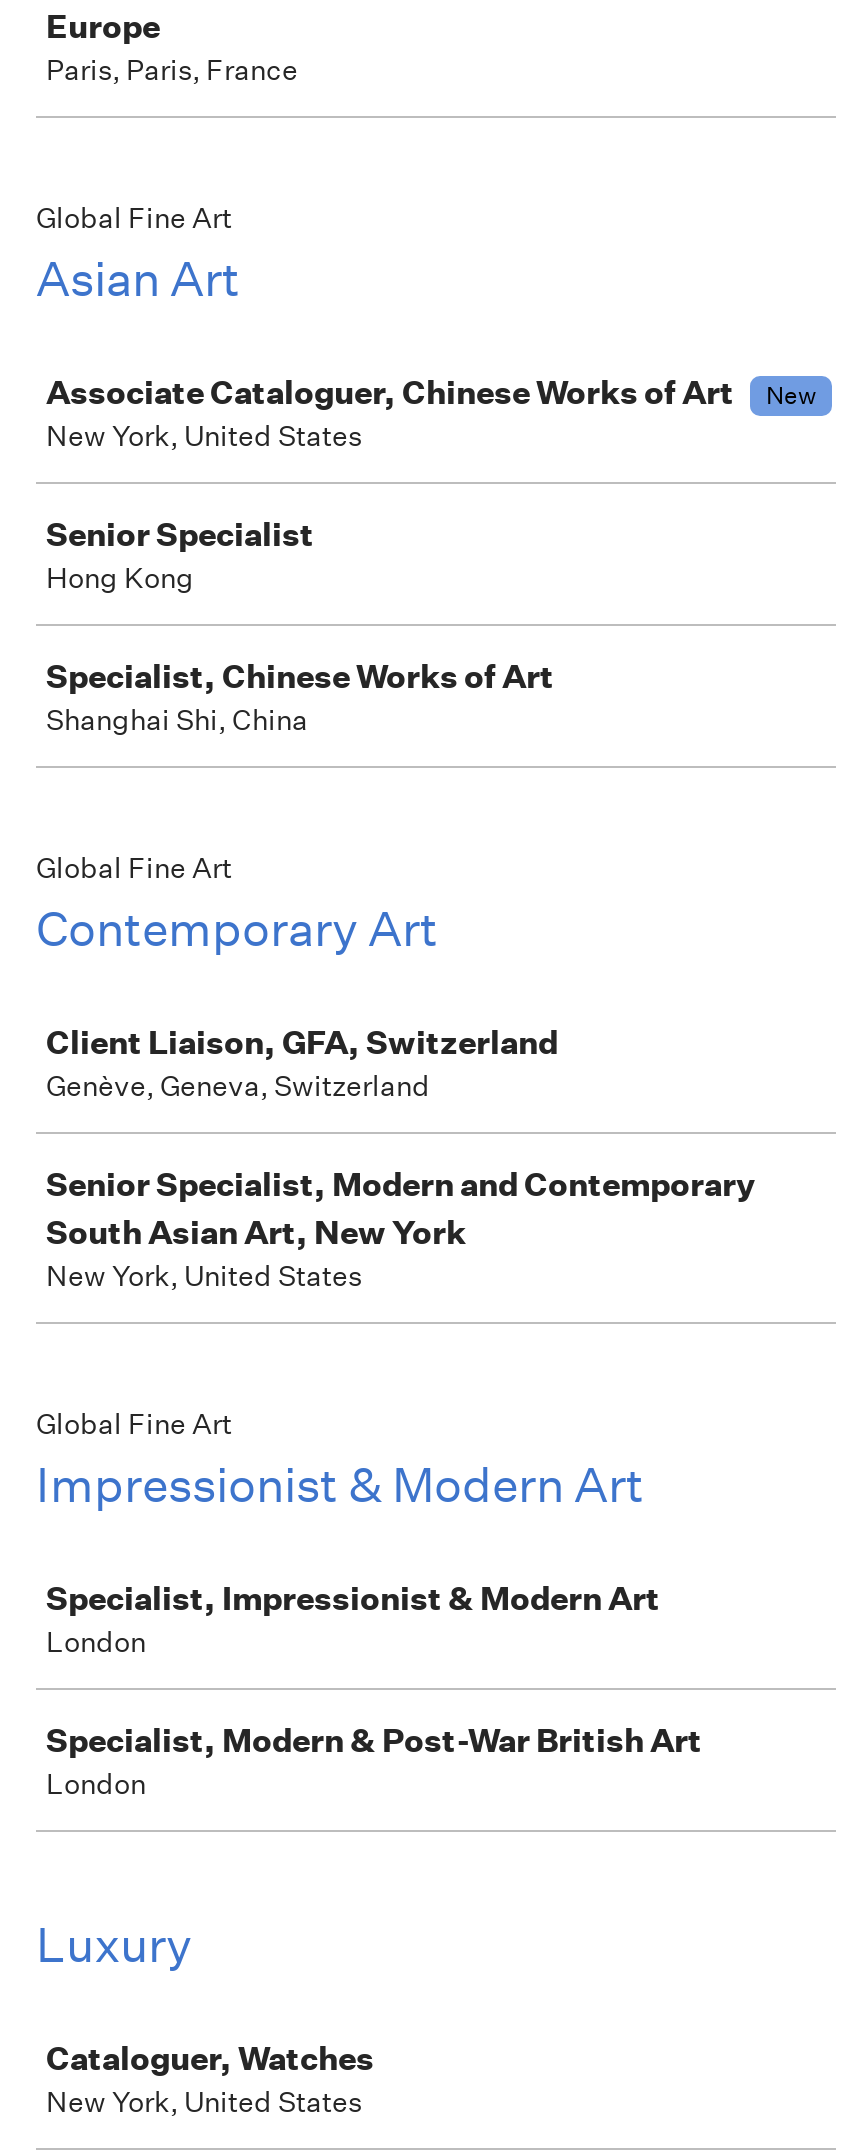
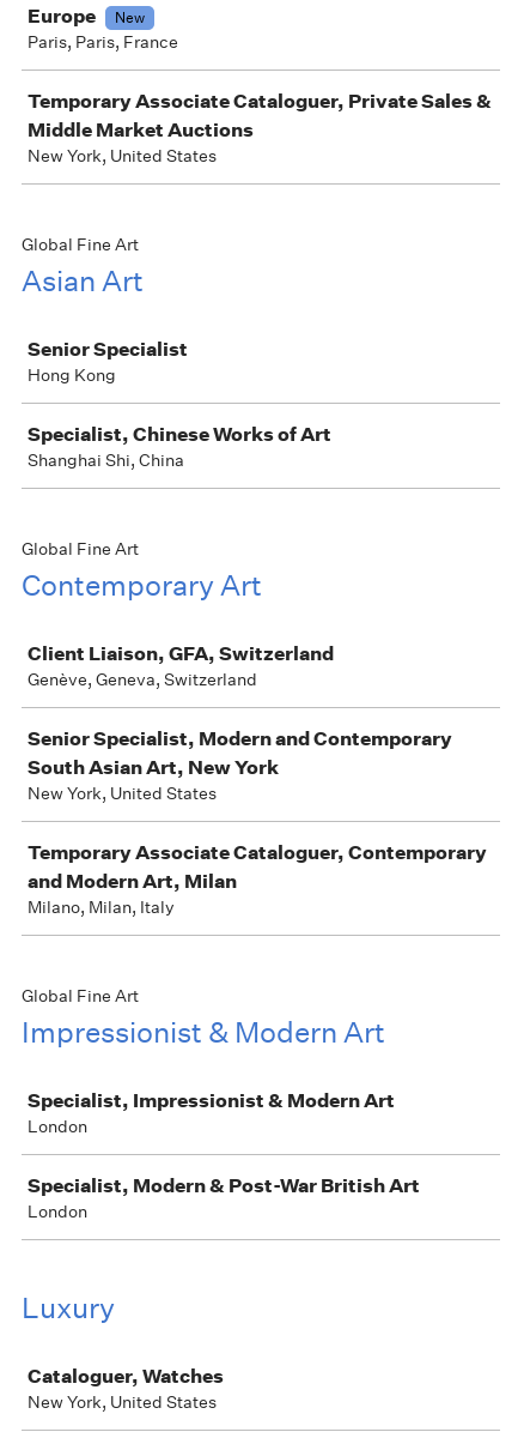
none -> [115,7,145,28] New
none -> [28,89,492,167] Temporary Associate Cataloguer, Private Sales & | Middle Market Auctions | New York, United States
[46,372,816,454] Associate Cataloguer, Chinese Works of Art | New | New York, United States -> none
none -> [28,840,487,918] Temporary Associate Cataloguer, Contemporary | and Modern Art, Milan | Milano, Milan, Italy

